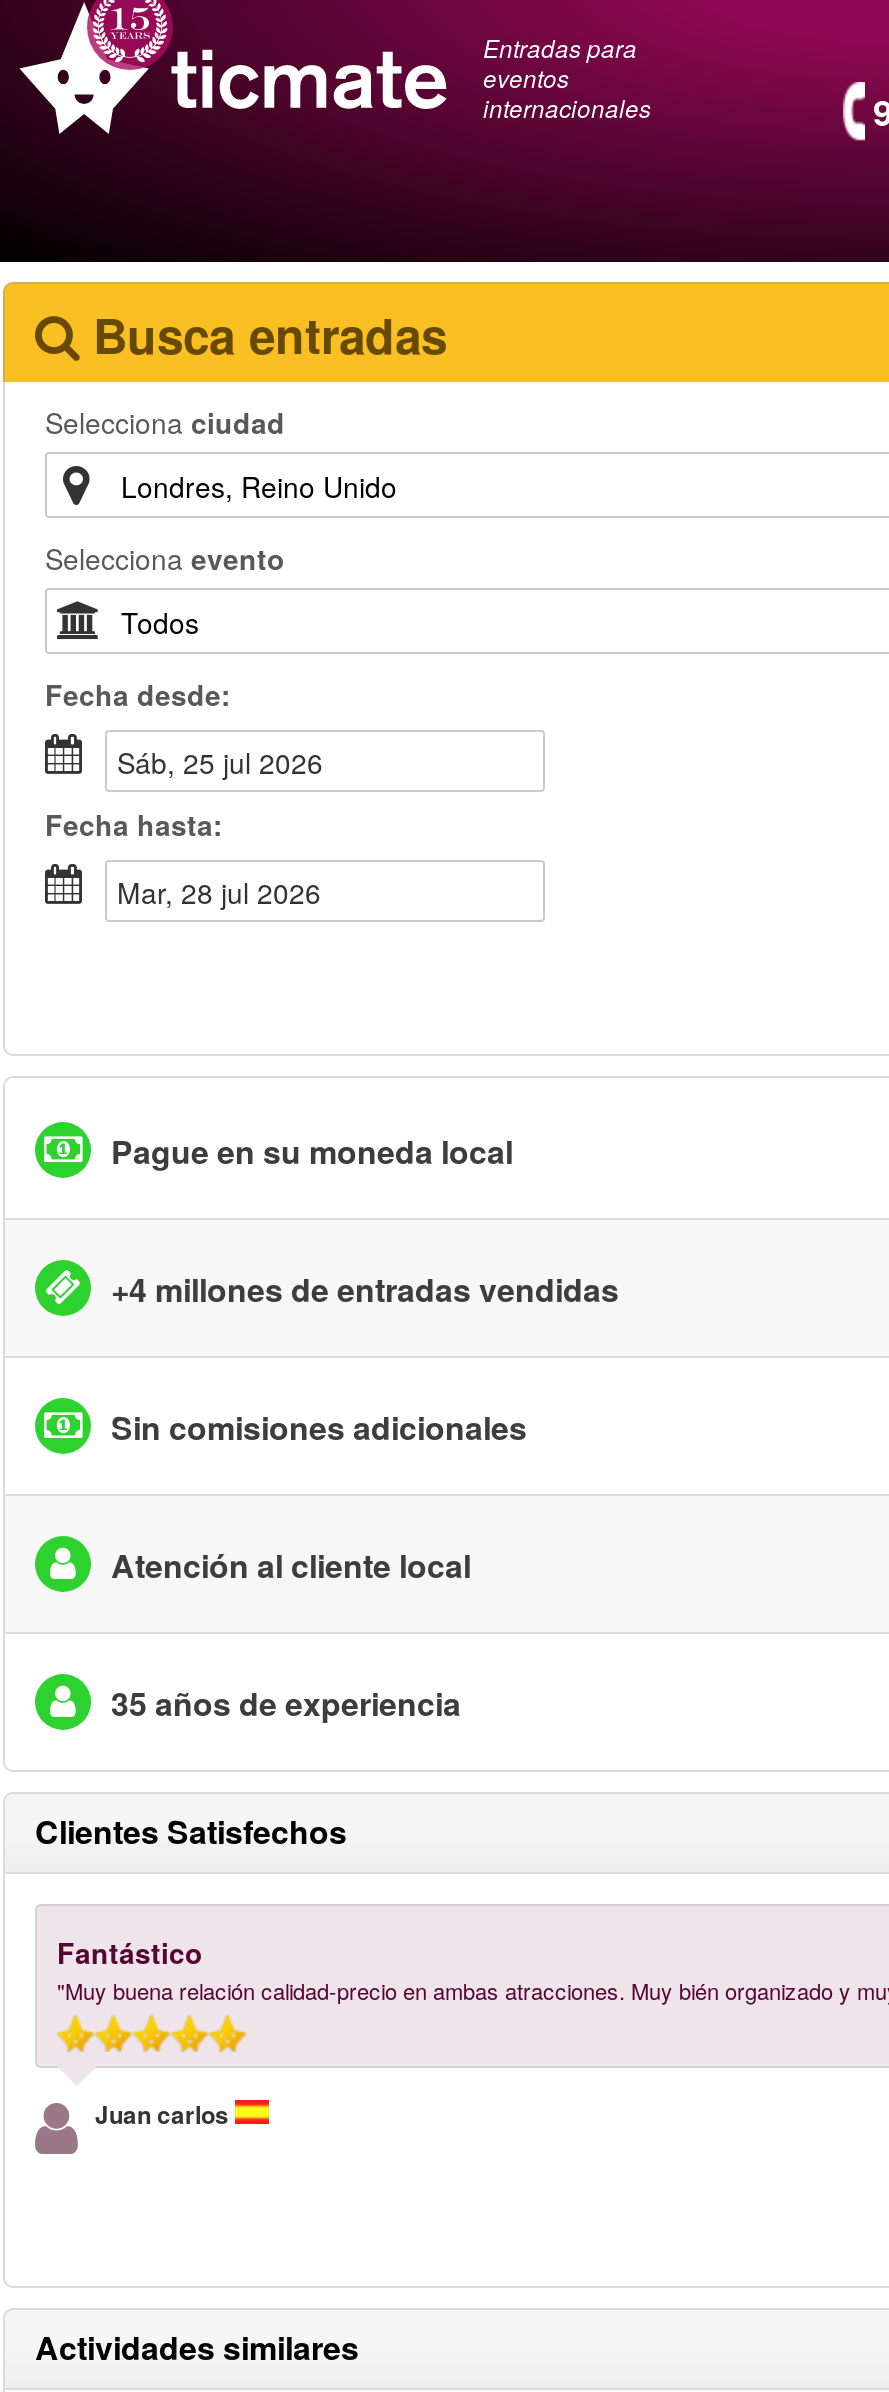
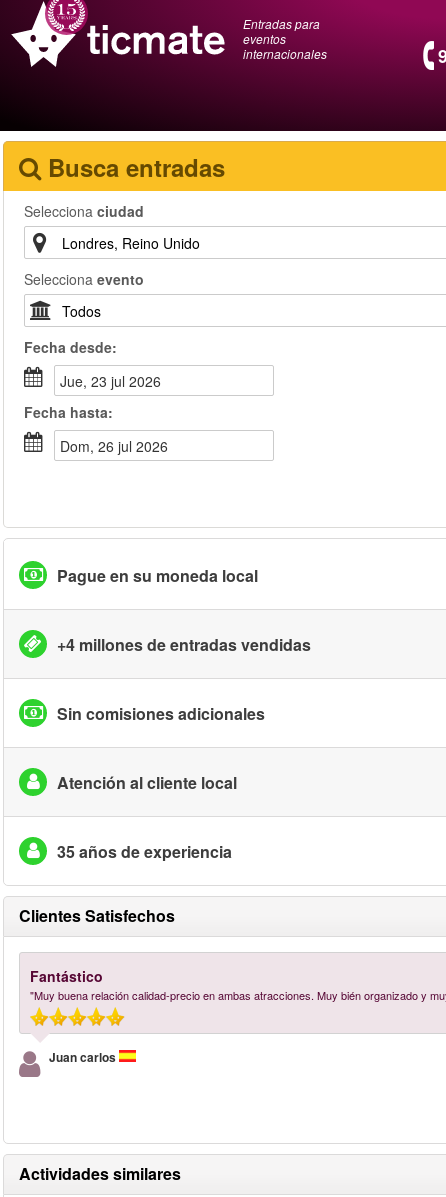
[135,742,323,782] sáb, 25 jul 2026 -> [67,371,161,391] jue, 23 jul 2026
[141,872,321,912] mar, 28 jul 2026 -> [70,436,168,456] dom, 26 jul 2026

